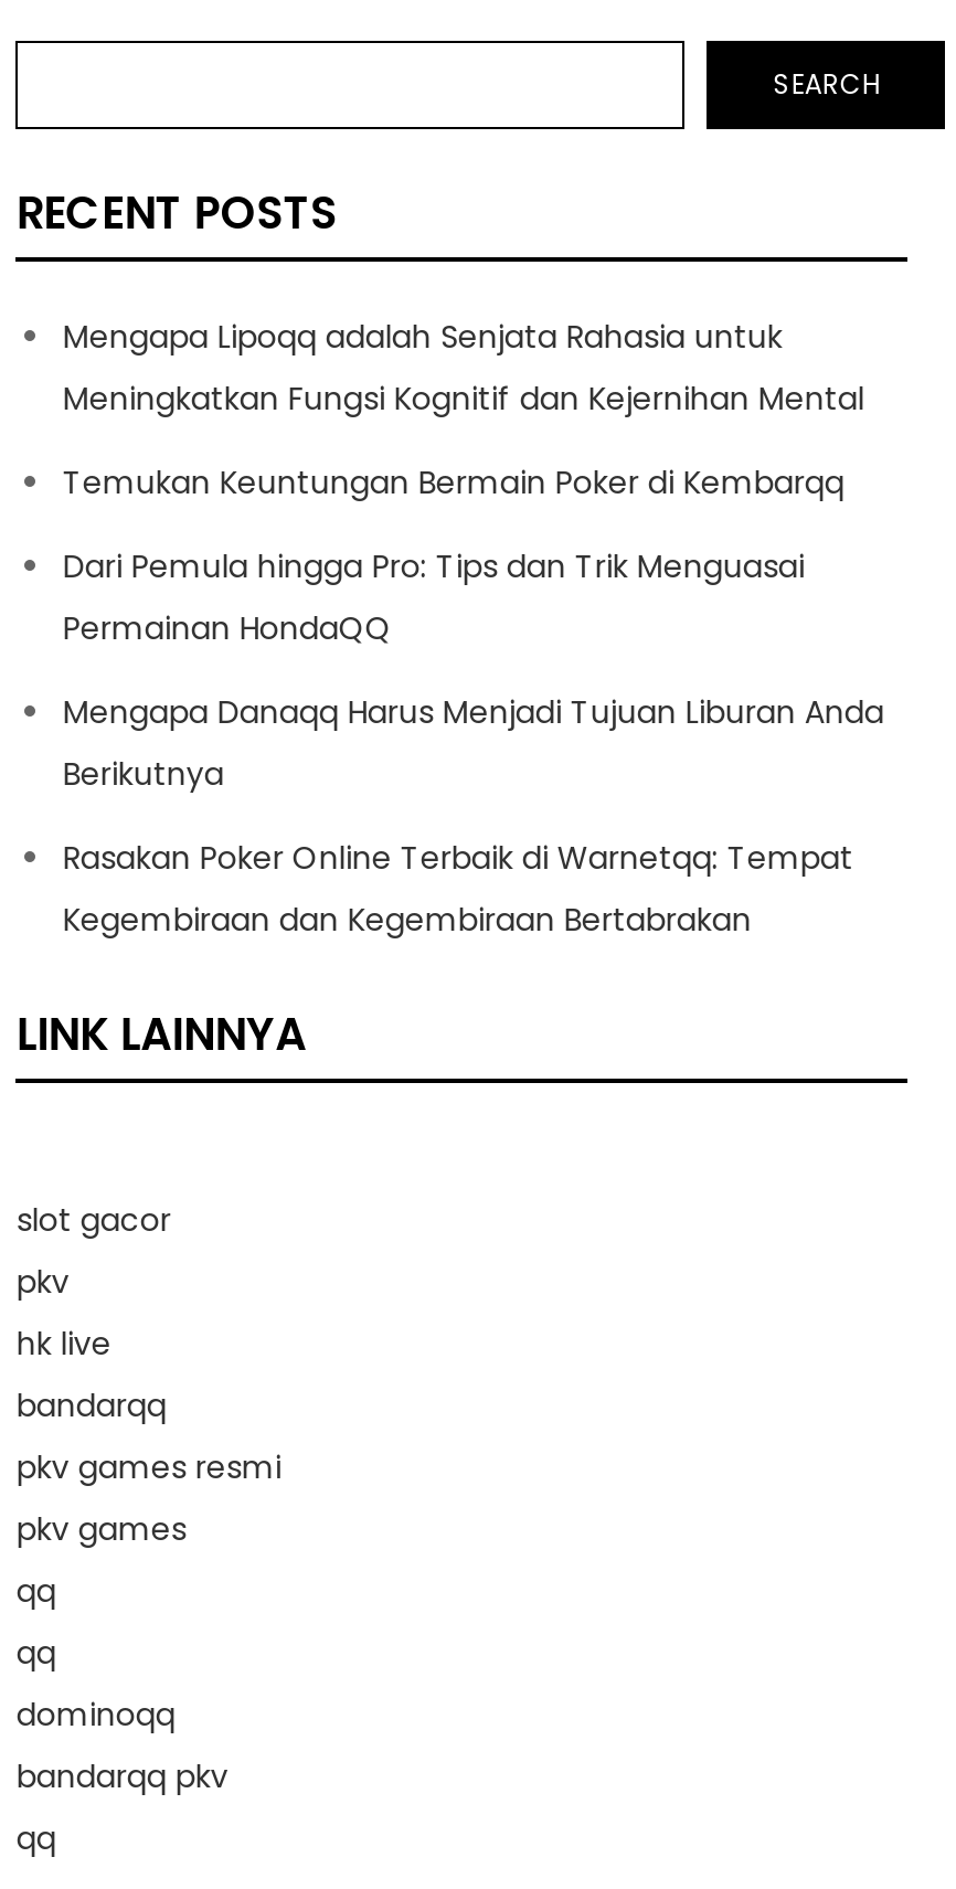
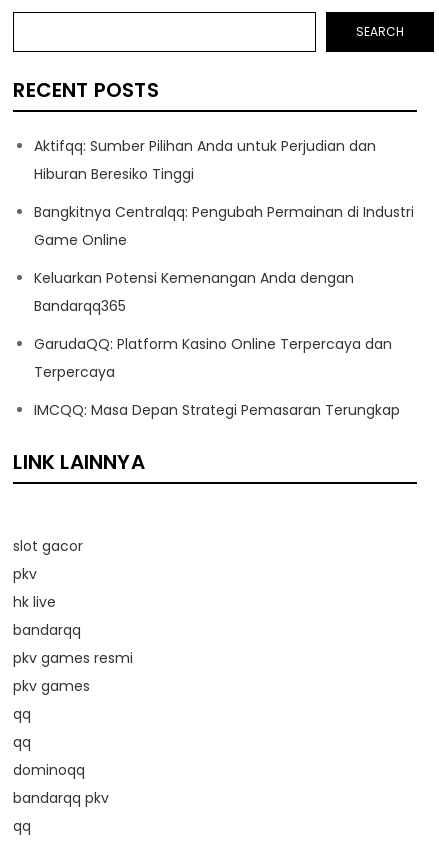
[63,315,864,421] Mengapa Lipoqq adalah Senjata Rahasia untuk | Meningkatkan Fungsi Kognitif dan Kejernihan Mental -> [34,136,376,184] Aktifqq: Sumber Pilihan Anda untuk Perjudian dan | Hiburan Beresiko Tinggi
[63,460,844,505] Temukan Keuntungan Bermain Poker di Kembarqq -> [34,202,414,250] Bangkitnya Centralqq: Pengubah Permainan di Industri | Game Online
[63,544,805,650] Dari Pemula hingga Pro: Tips dan Trik Menguasai | Permainan HondaQQ -> [34,268,354,316] Keluarkan Potensi Kemenangan Anda dengan | Bandarqq365
[63,690,884,796] Mengapa Danaqq Harus Menjadi Tujuan Liburan Anda | Berikutnya -> [34,334,392,382] GarudaQQ: Platform Kasino Online Terpercaya dan | Terpercaya
[63,836,853,942] Rasakan Poker Online Terbaik di Warnetqq: Tempat | Kegembiraan dan Kegembiraan Bertabrakan -> [34,400,400,420] IMCQQ: Masa Depan Strategi Pemasaran Terungkap

